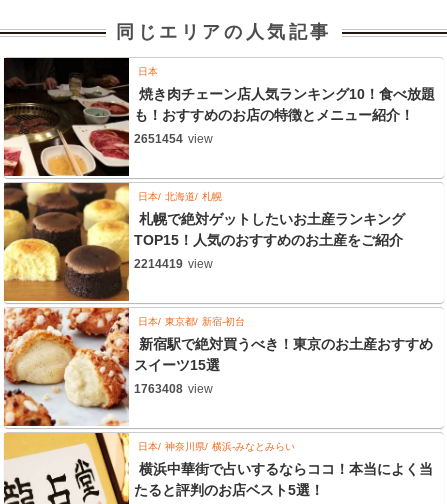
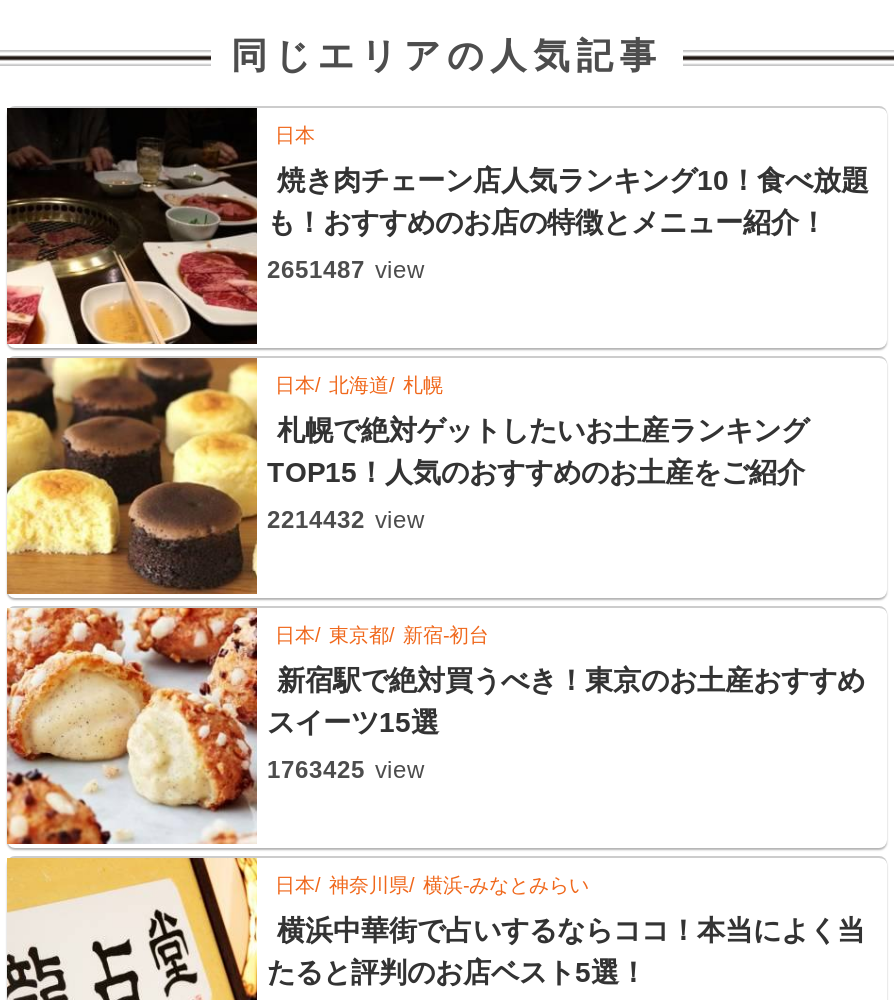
[134,132,213,146] 2651454 view -> [267,257,425,285] 2651487 view
[134,257,213,271] 2214419 view -> [267,507,425,535] 2214432 view
[134,382,213,396] 1763408 view -> [267,757,425,785] 1763425 view

